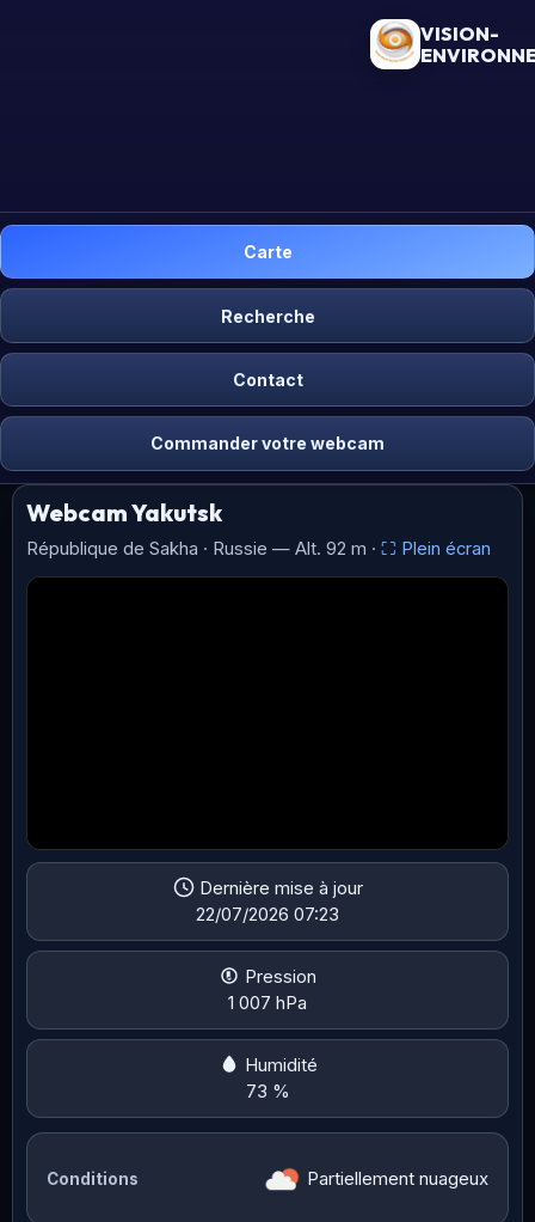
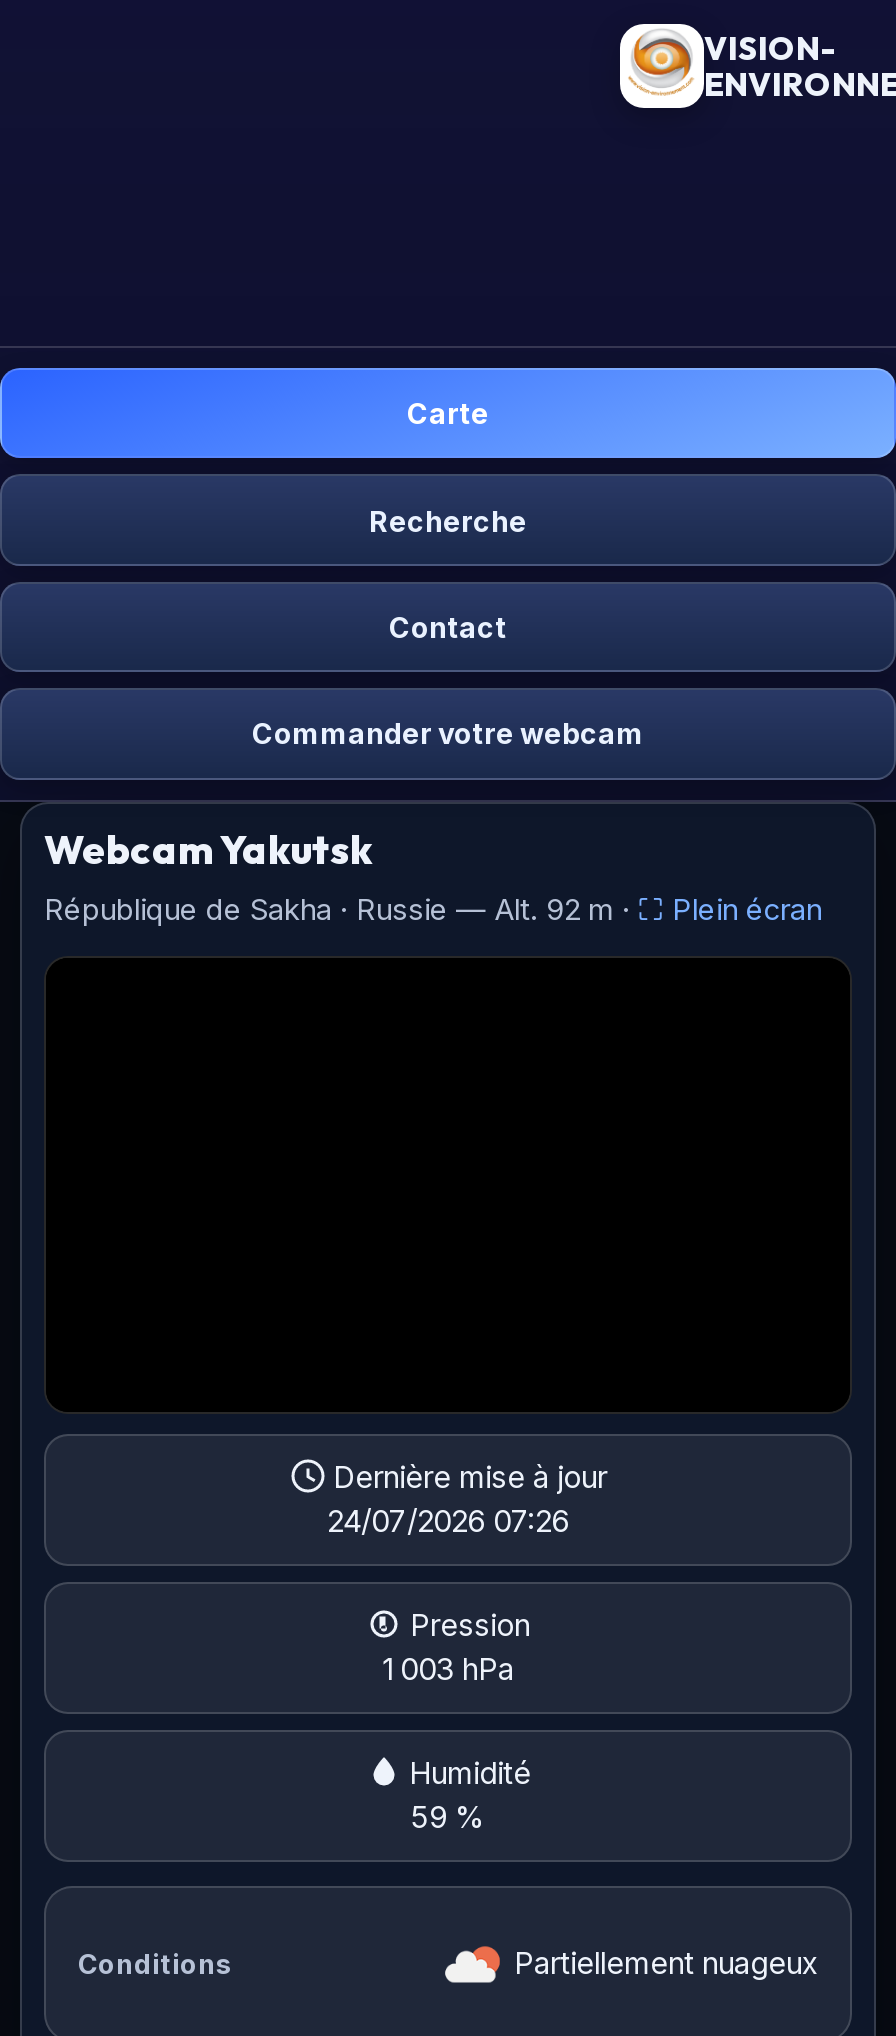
[196,903,339,925] 22/07/2026 07:23 -> [327,1502,569,1540] 24/07/2026 07:26
[228,991,307,1014] 1 007 hPa -> [382,1650,514,1688] 1 003 hPa
[245,1079,290,1102] 73 % -> [411,1798,485,1836] 59 %

